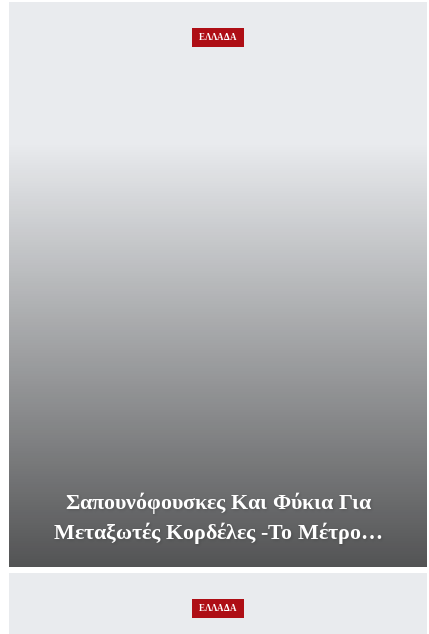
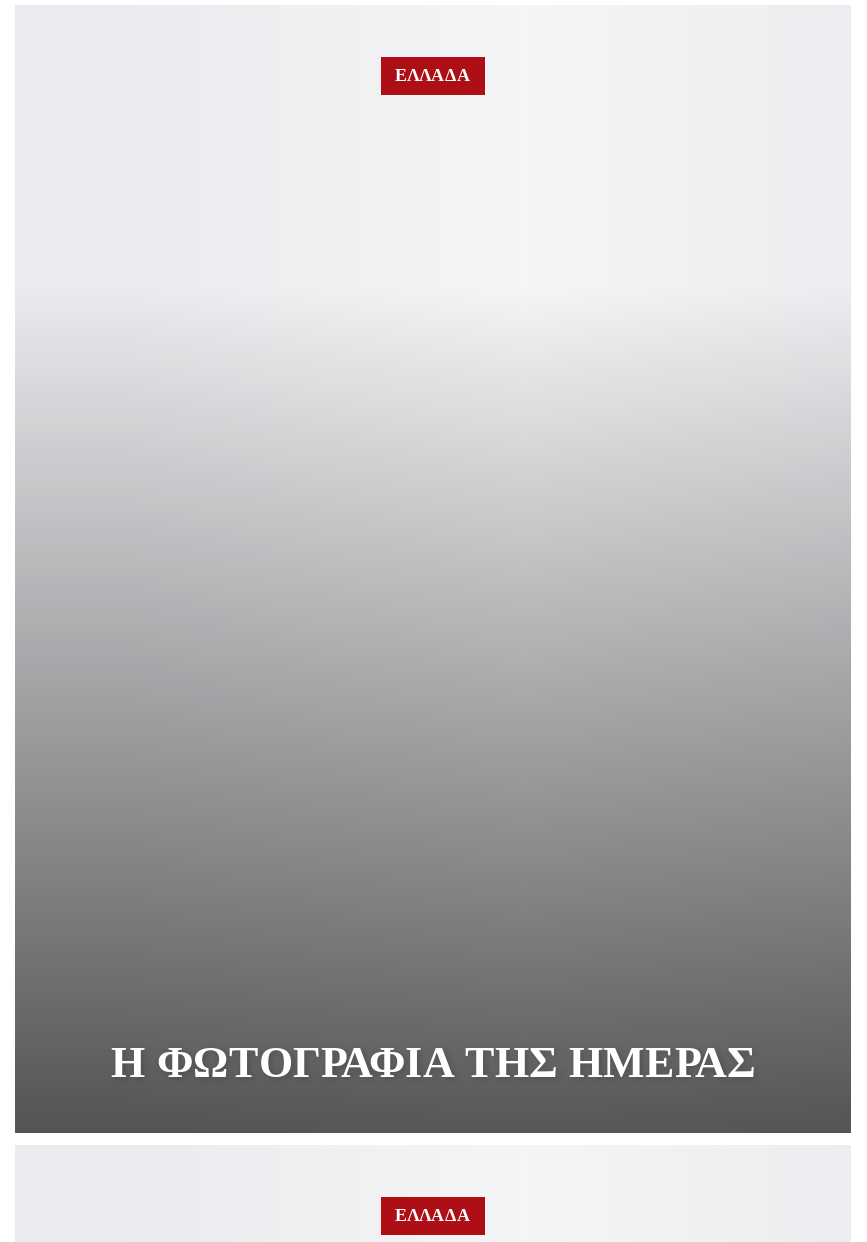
[53,489,382,544] Σαπουνόφουσκες Και Φύκια Για | Μεταξωτές Κορδέλες -Το Μέτρο… -> [111,1037,755,1087] Η ΦΩΤΟΓΡΑΦΙΑ ΤΗΣ ΗΜΕΡΑΣ

